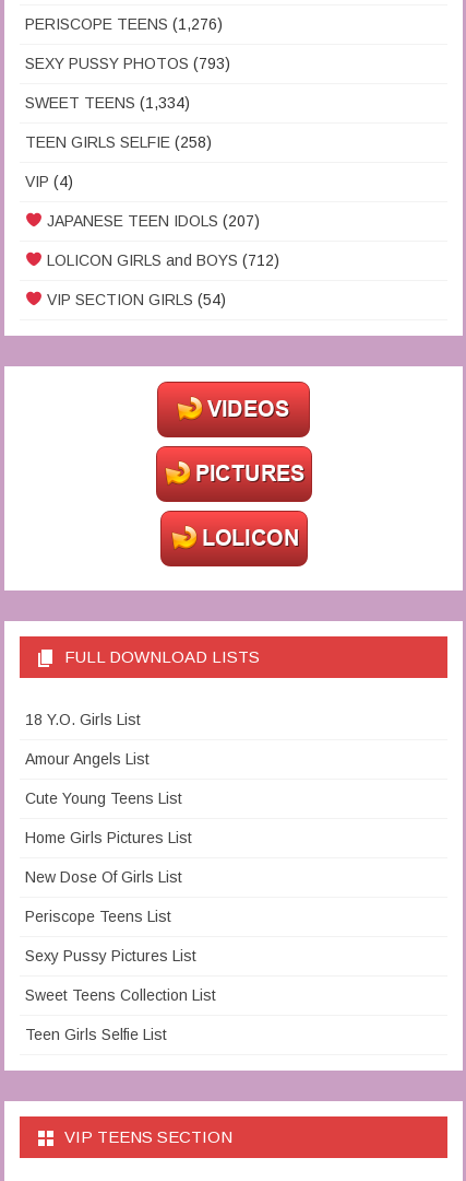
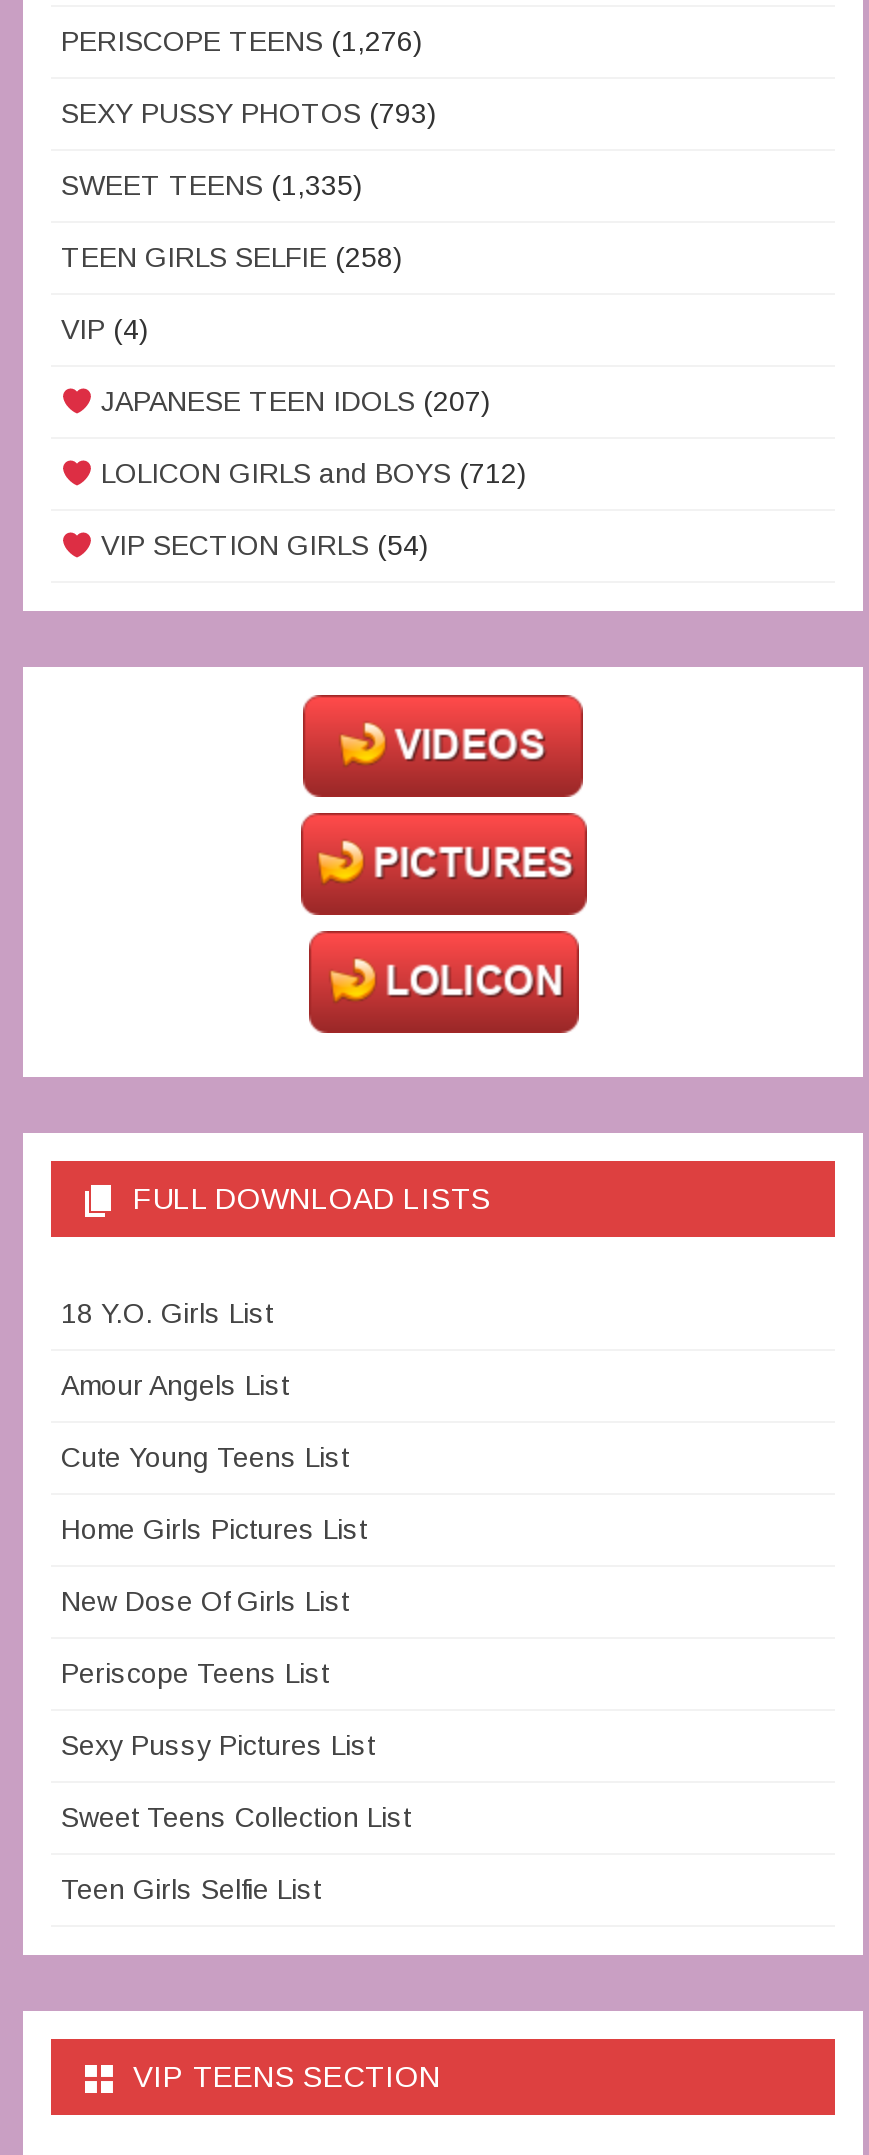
[25,93,190,111] SWEET TEENS (1,334) -> [61,170,363,202] SWEET TEENS (1,335)

